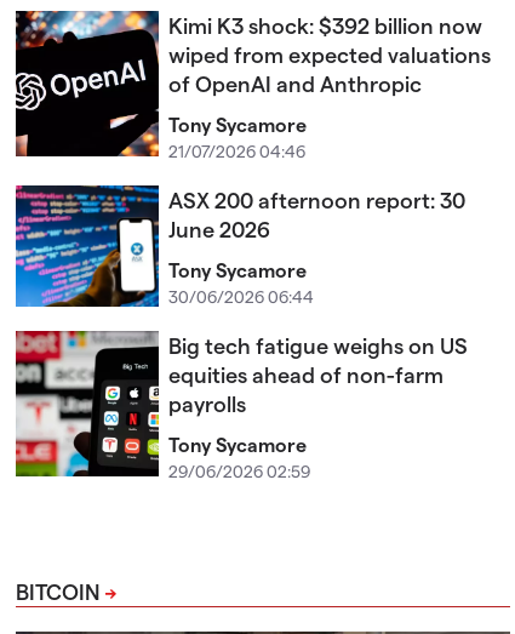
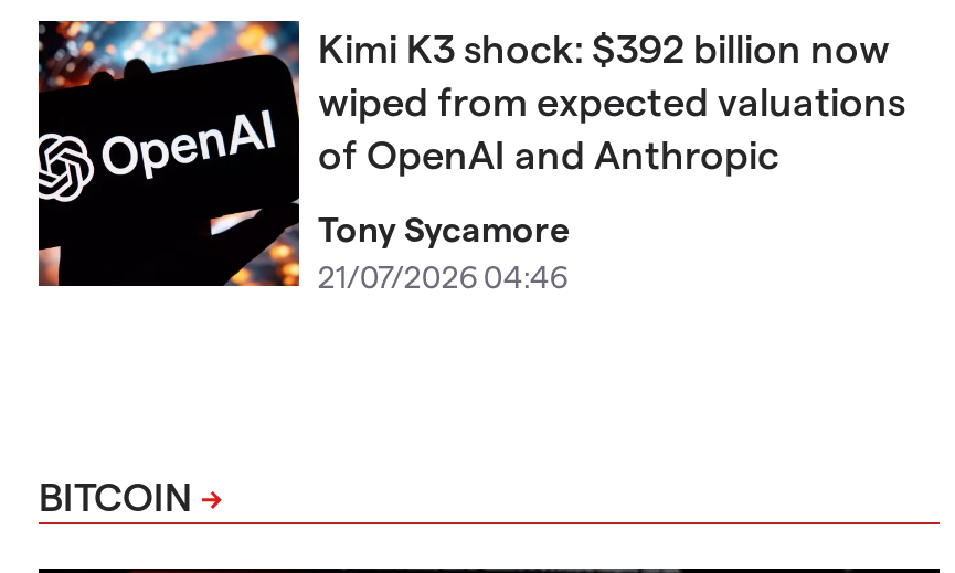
[15,184,468,481] [image] | ASX 200 afternoon report: 30 | June 2026 | Tony Sycamore | 30/06/2026 06:44 | Big tech fatigue weighs on US | equities ahead of non-farm | payrolls | Tony Sycamore | 29/06/2026 02:59 -> none
[15,330,151,478] [image] -> none

